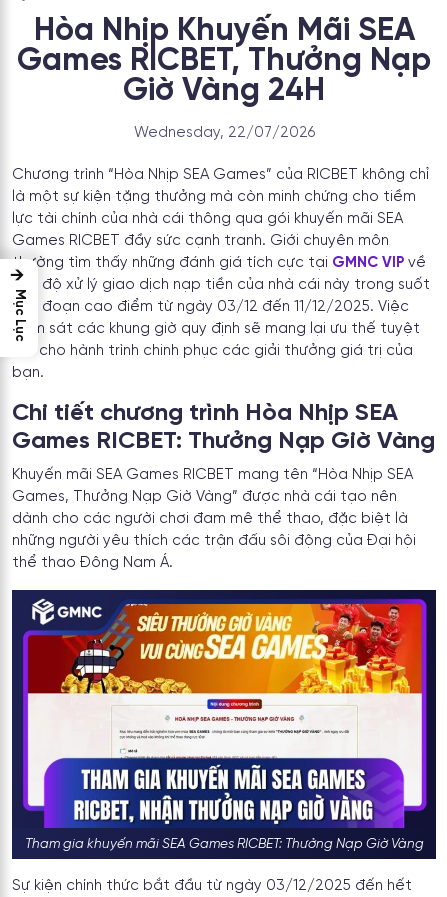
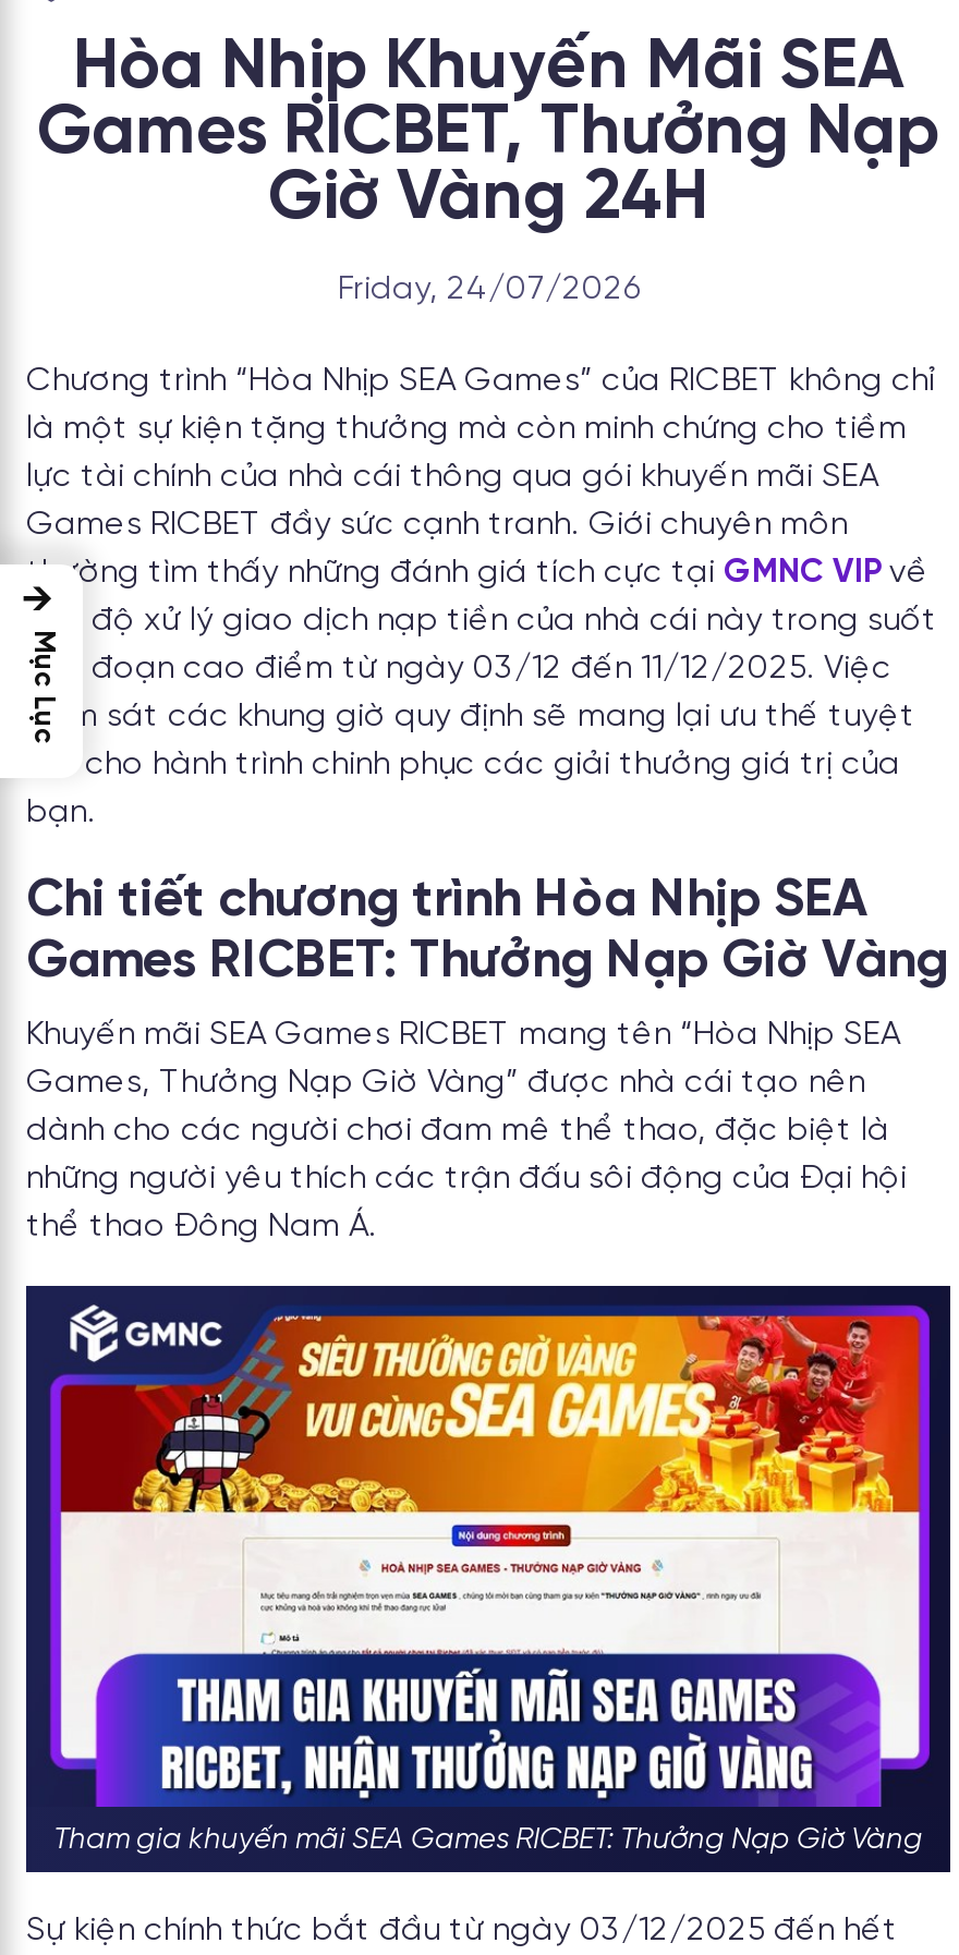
[133,125,314,141] Wednesday, 22/07/2026 -> [338,272,639,307] Friday, 24/07/2026

